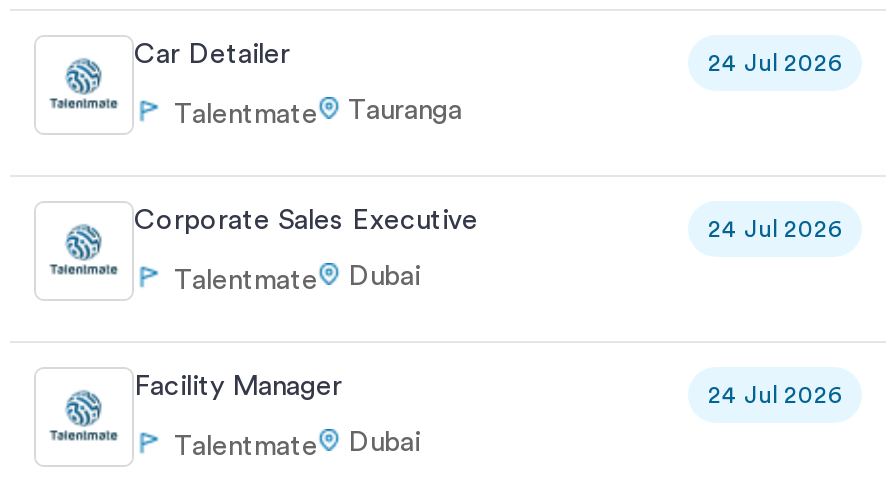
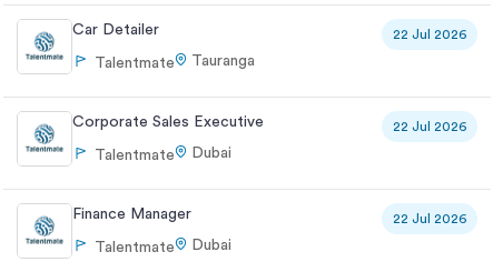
[708,51,842,75] 24 Jul 2026 -> [393,28,466,41] 22 Jul 2026
[708,217,842,241] 24 Jul 2026 -> [393,120,466,133] 22 Jul 2026
[134,373,342,401] Facility Manager -> [72,206,191,222] Finance Manager
[708,383,842,407] 24 Jul 2026 -> [393,212,466,225] 22 Jul 2026

